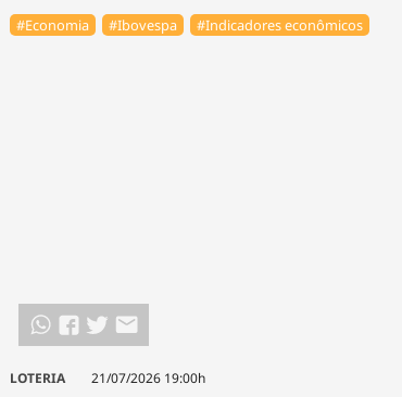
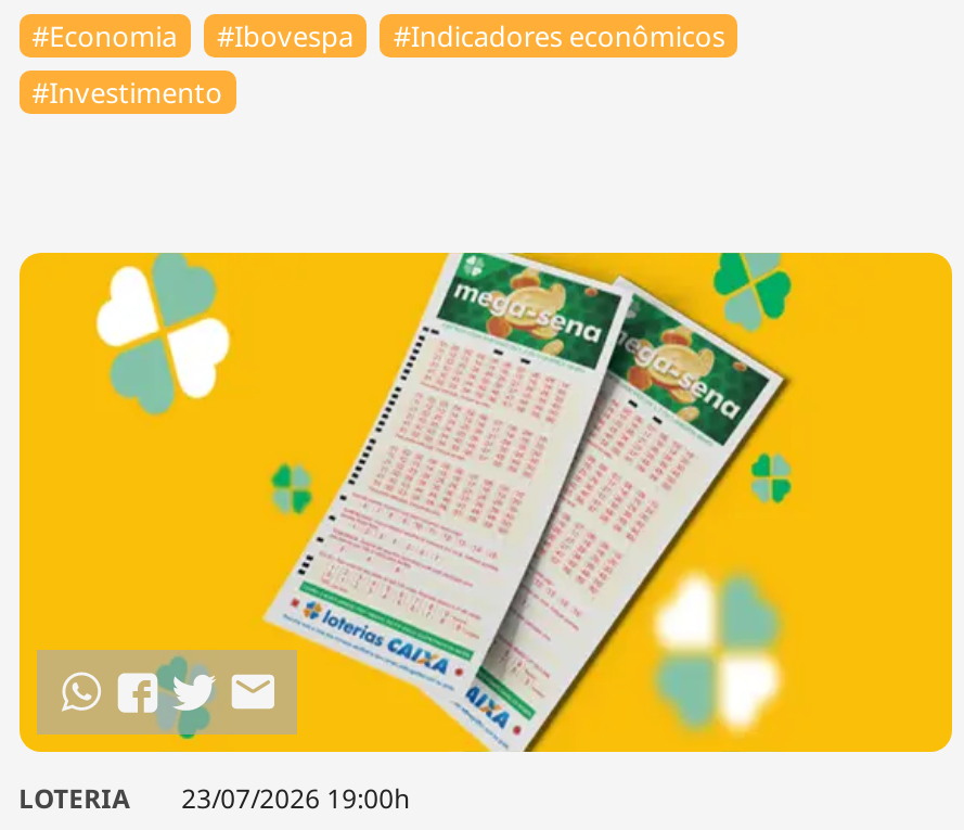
none -> [17,251,954,754] [image]
none -> [32,73,223,112] #Investimento
[9,368,205,387] LOTERIA 21/07/2026 19:00h -> [19,780,409,817] LOTERIA 23/07/2026 19:00h

